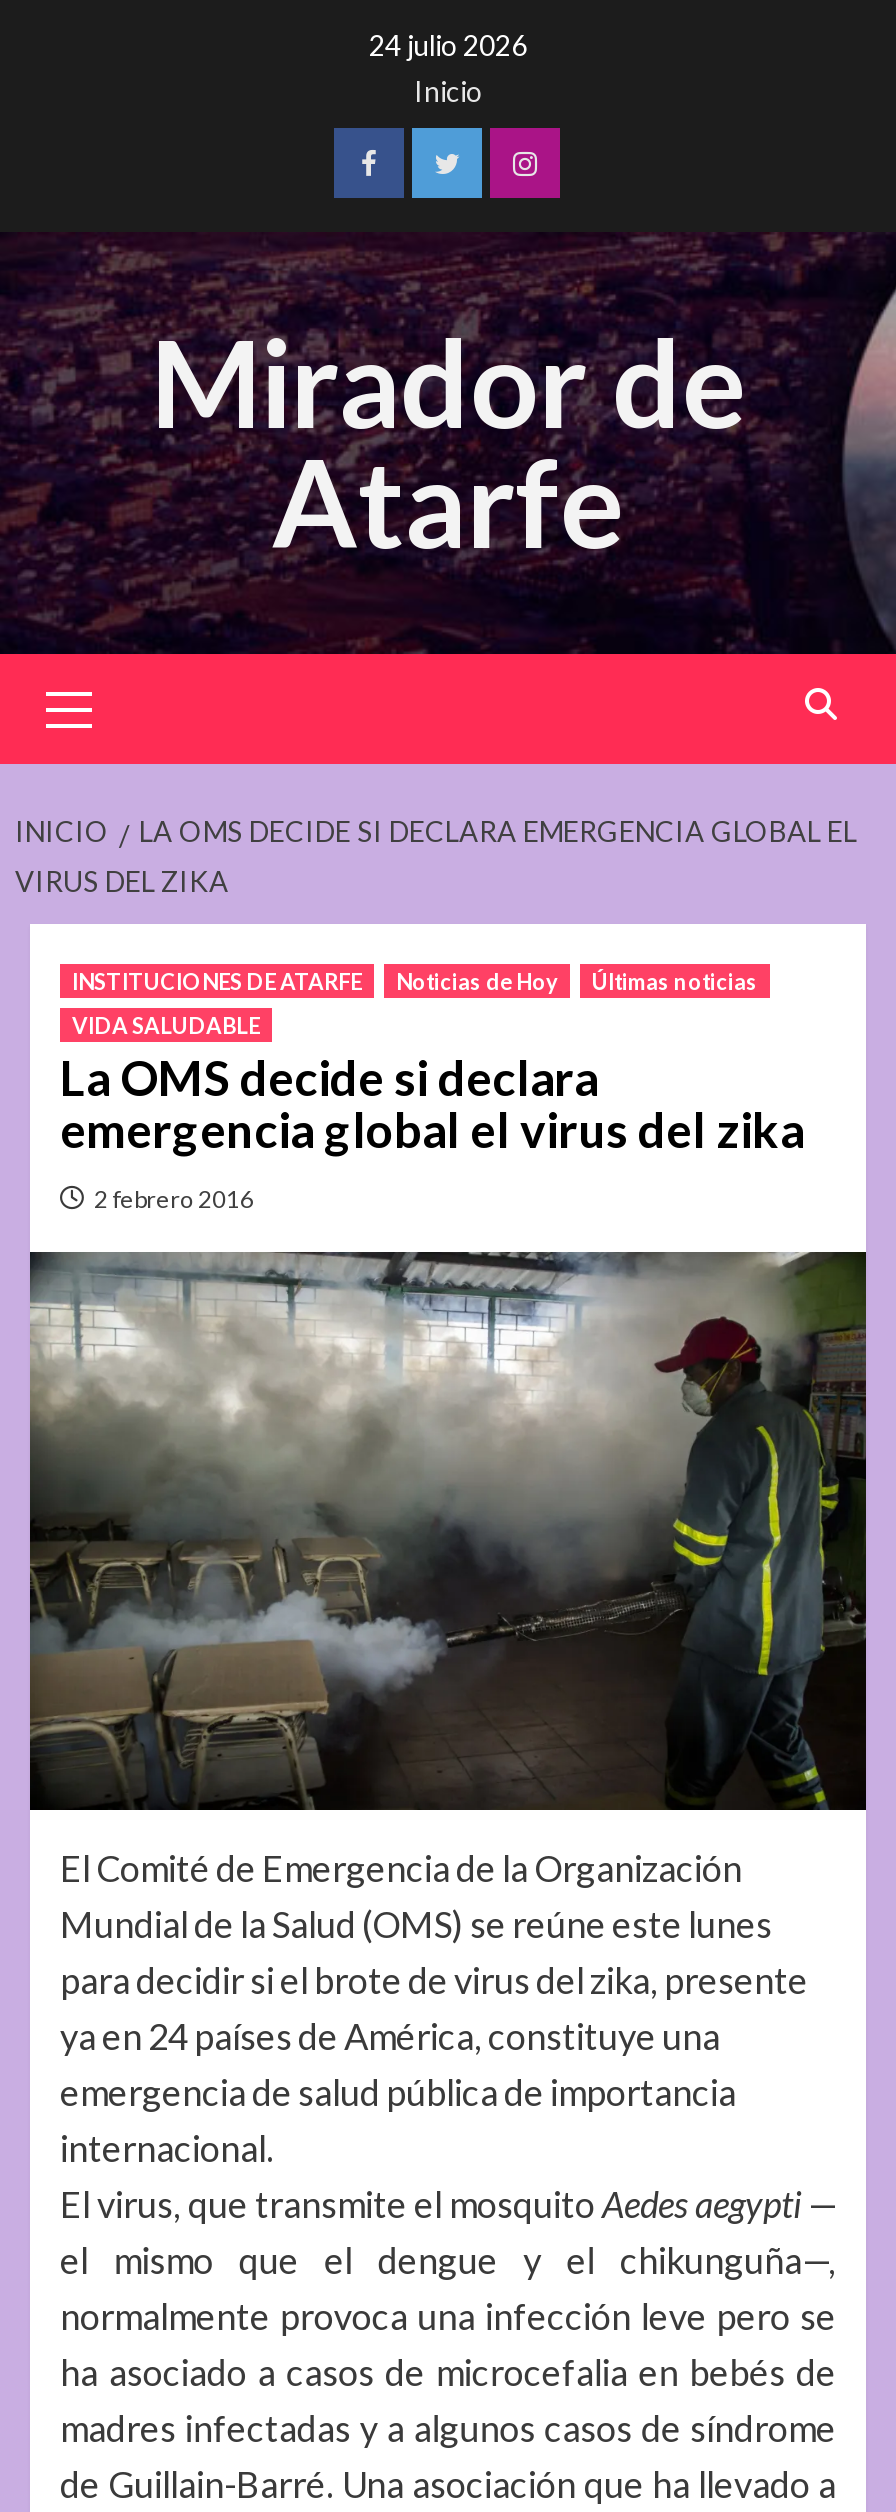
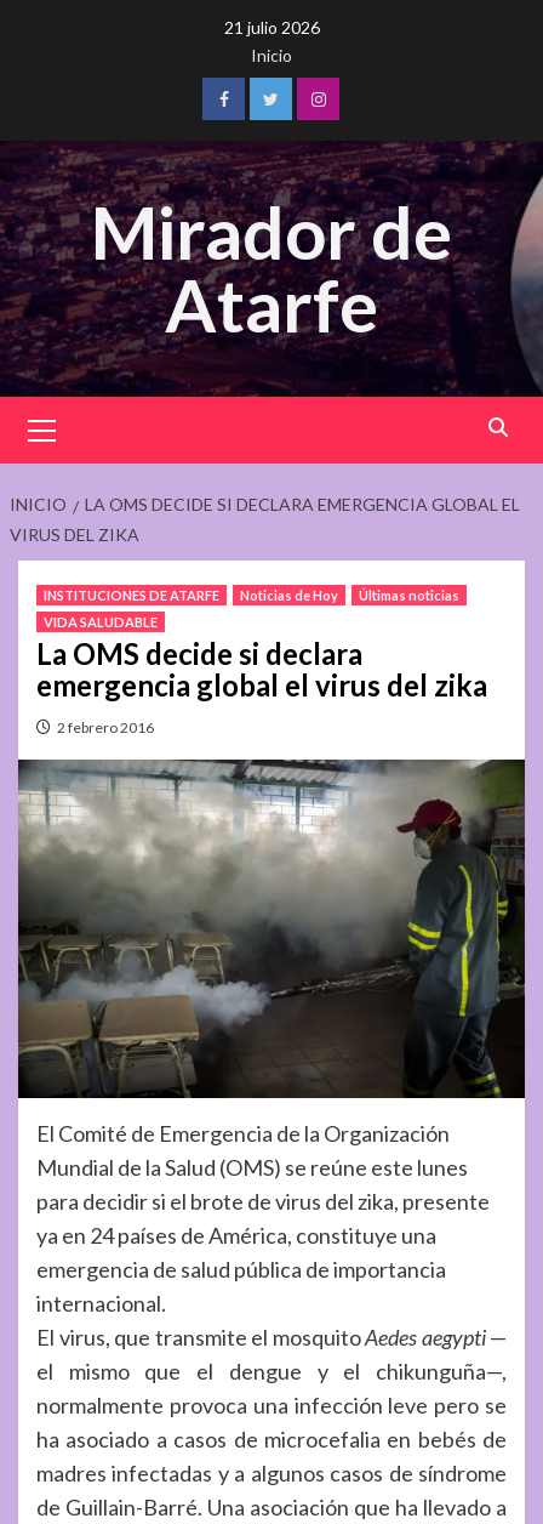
[369,28,527,62] 24 julio 2026 -> [224,17,319,38] 21 julio 2026

